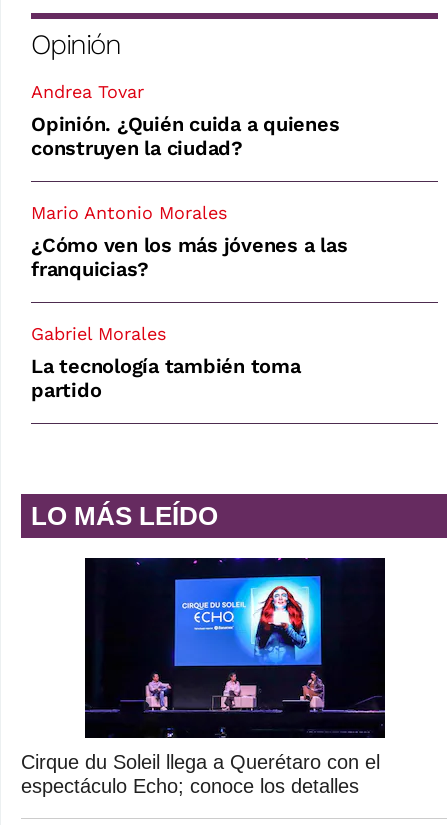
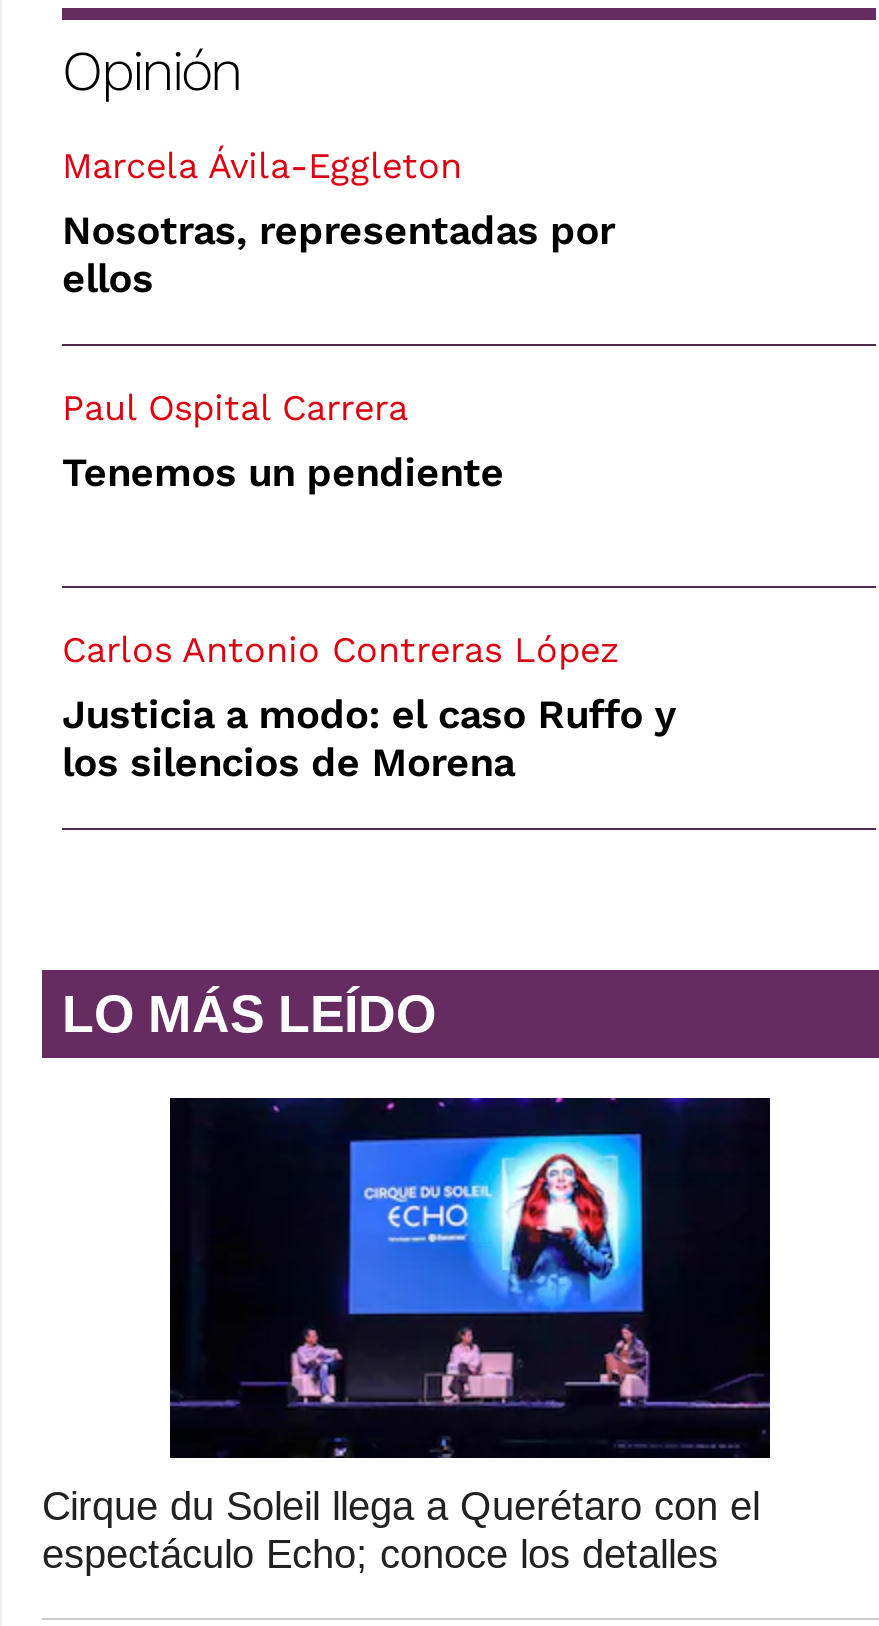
[31,80,339,159] Andrea Tovar | Opinión. ¿Quién cuida a quienes | construyen la ciudad? -> [62,143,614,301] Marcela Ávila-Eggleton | Nosotras, representadas por | ellos
[31,201,347,280] Mario Antonio Morales | ¿Cómo ven los más jóvenes a las | franquicias? -> [62,385,504,495] Paul Ospital Carrera | Tenemos un pendiente
[31,322,300,401] Gabriel Morales | La tecnología también toma | partido -> [62,627,676,785] Carlos Antonio Contreras López | Justicia a modo: el caso Ruffo y | los silencios de Morena

